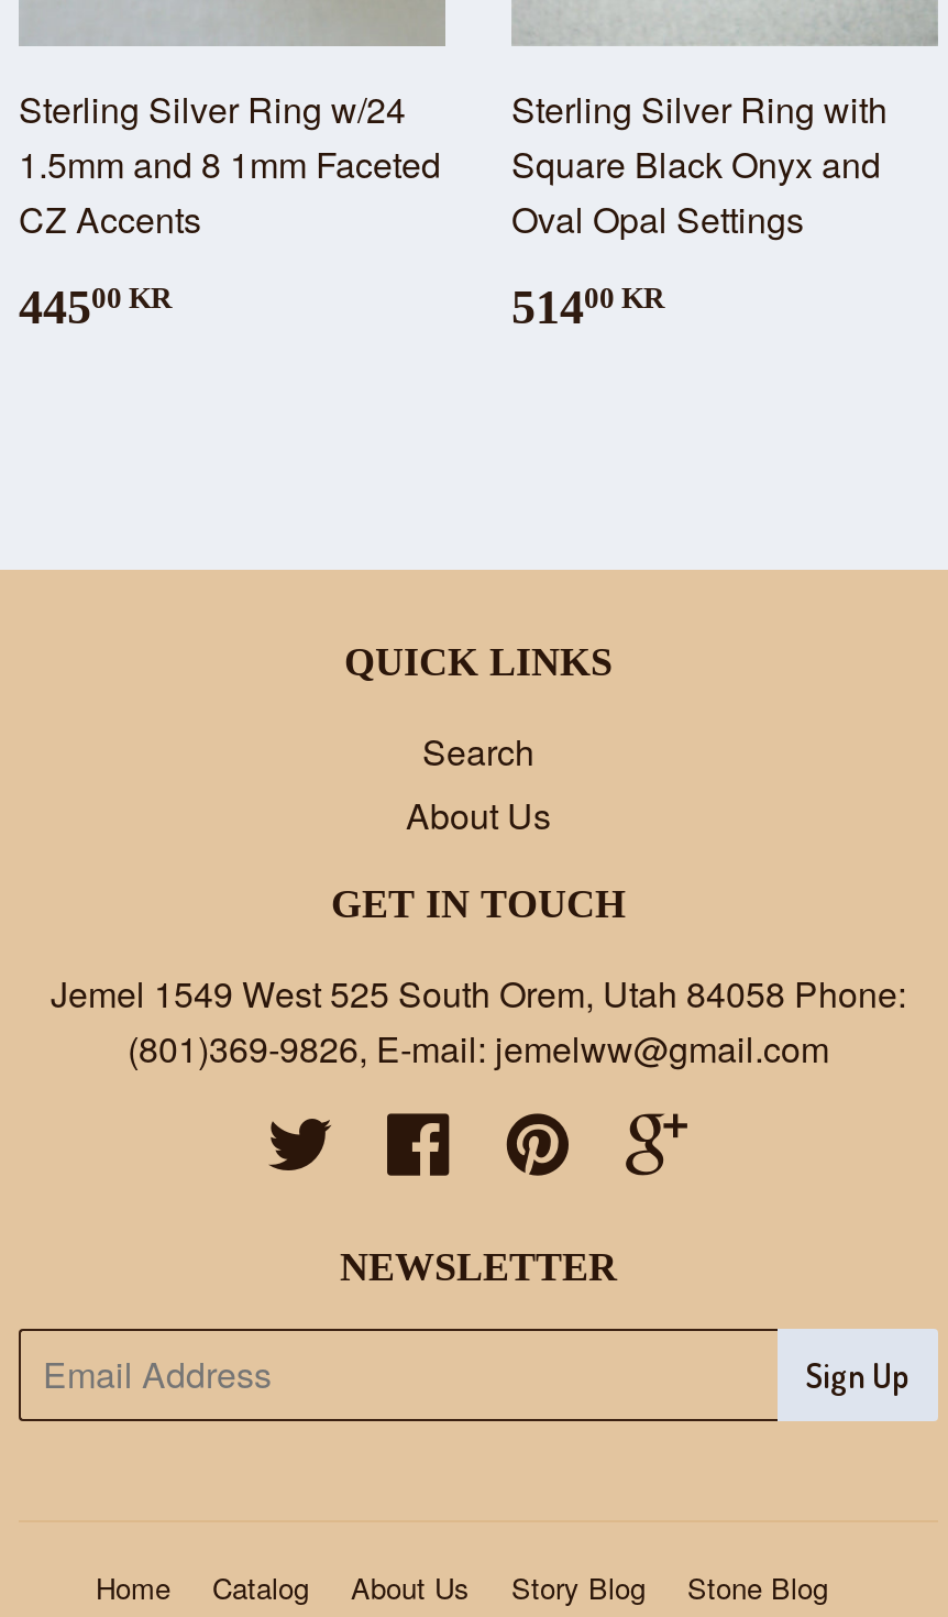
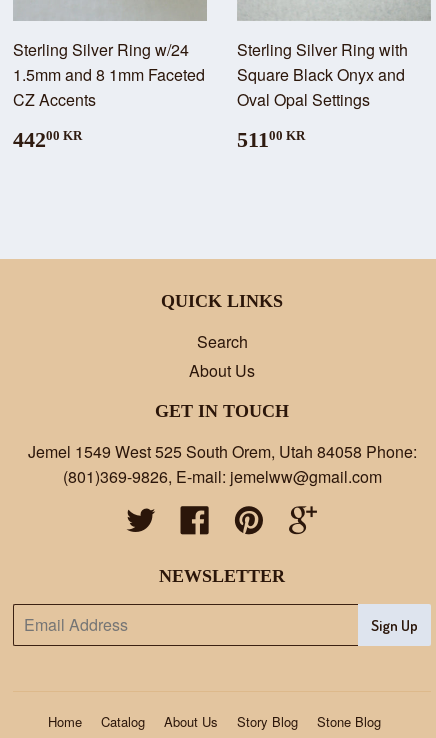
[19,279,170,334] 44500 KR -> [13,127,82,152] 44200 KR
[511,279,663,334] 51400 KR -> [237,127,305,152] 51100 KR

